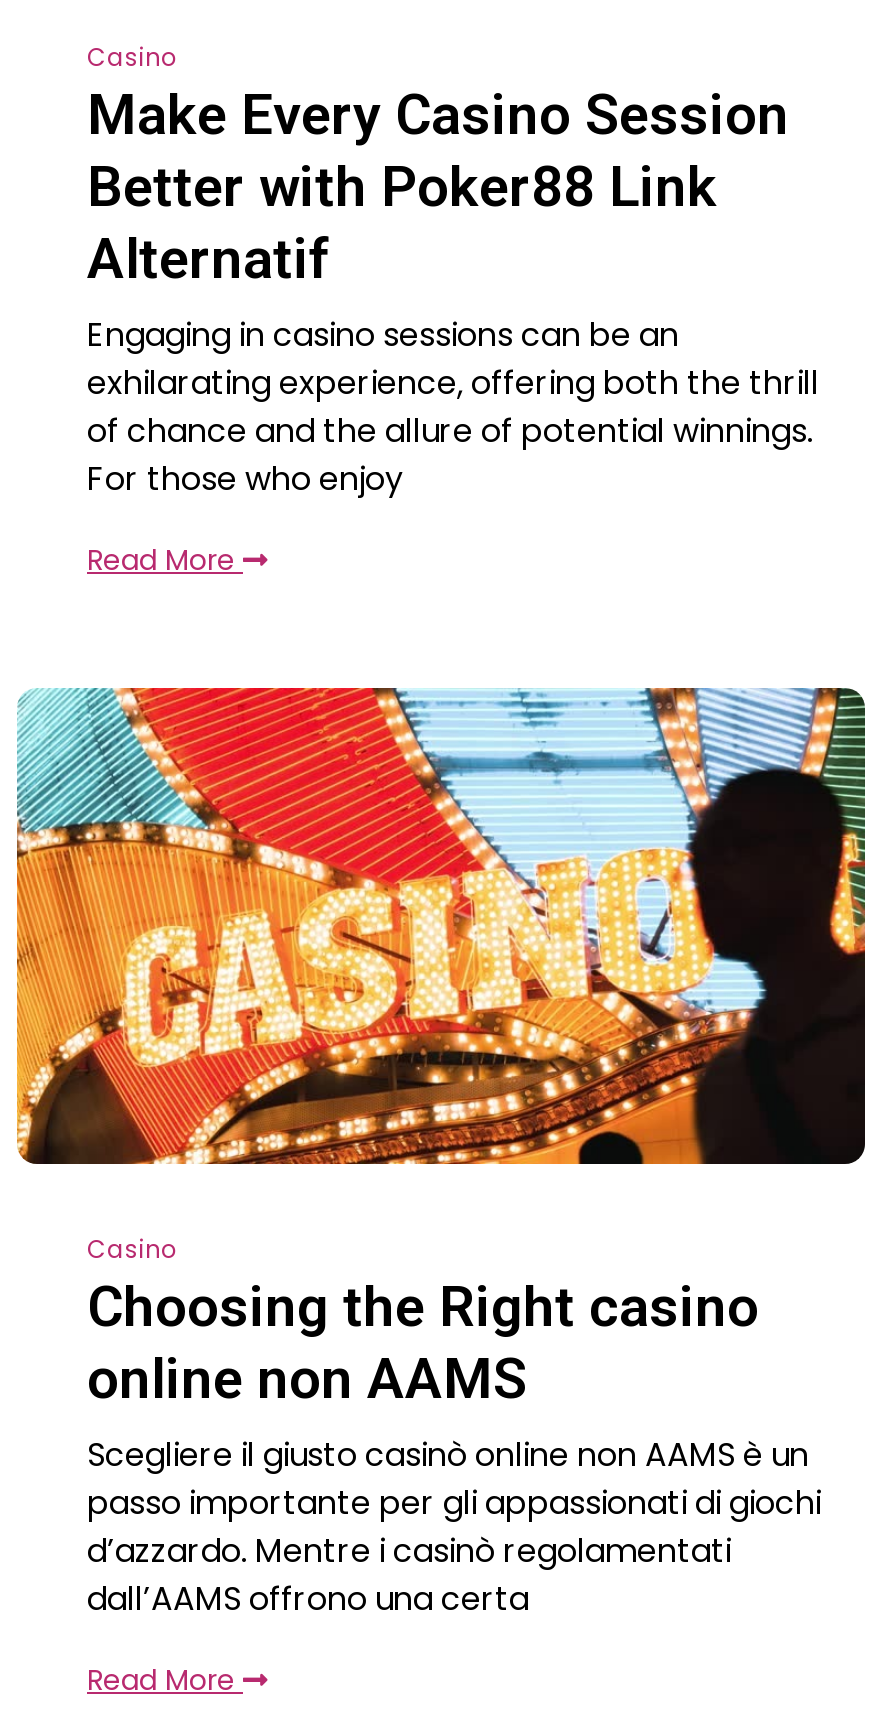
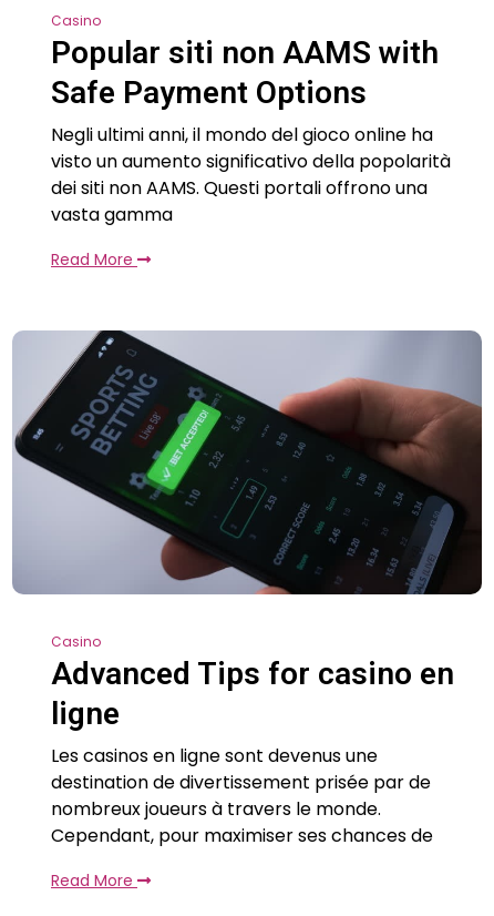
[87,81,819,501] Make Every Casino Session | Better with Poker88 Link | Alternatif | Engaging in casino sessions can be an | exhilarating experience, offering both the thrill | of chance and the allure of potential winnings. | For those who enjoy -> [51,34,451,227] Popular siti non AAMS with | Safe Payment Options | Negli ultimi anni, il mondo del gioco online ha | visto un aumento significativo della popolarità | dei siti non AAMS. Questi portali offrono una | vasta gamma
[15,686,867,1166] [image] -> [12,329,483,596] [image]
[87,1274,821,1622] Choosing the Right casino | online non AAMS | Scegliere il giusto casinò online non AAMS è un | passo importante per gli appassionati di giochi | d’azzardo. Mentre i casinò regolamentati | dall’AAMS offrono una certa -> [51,656,454,849] Advanced Tips for casino en | ligne | Les casinos en ligne sont devenus une | destination de divertissement prisée par de | nombreux joueurs à travers le monde. | Cependant, pour maximiser ses chances de

